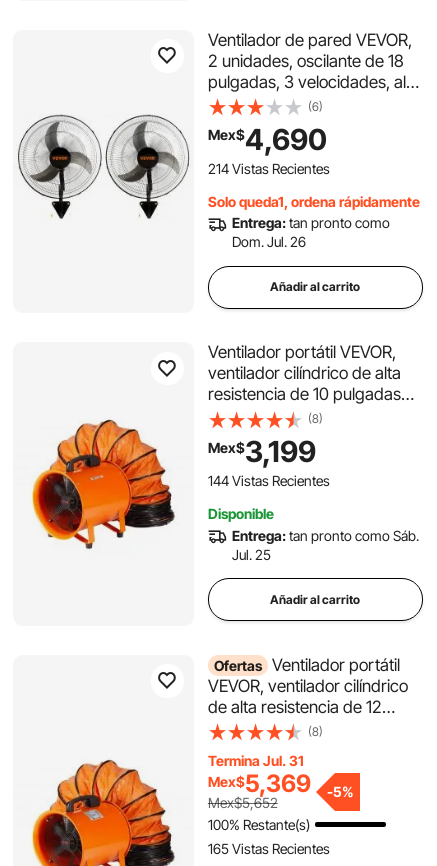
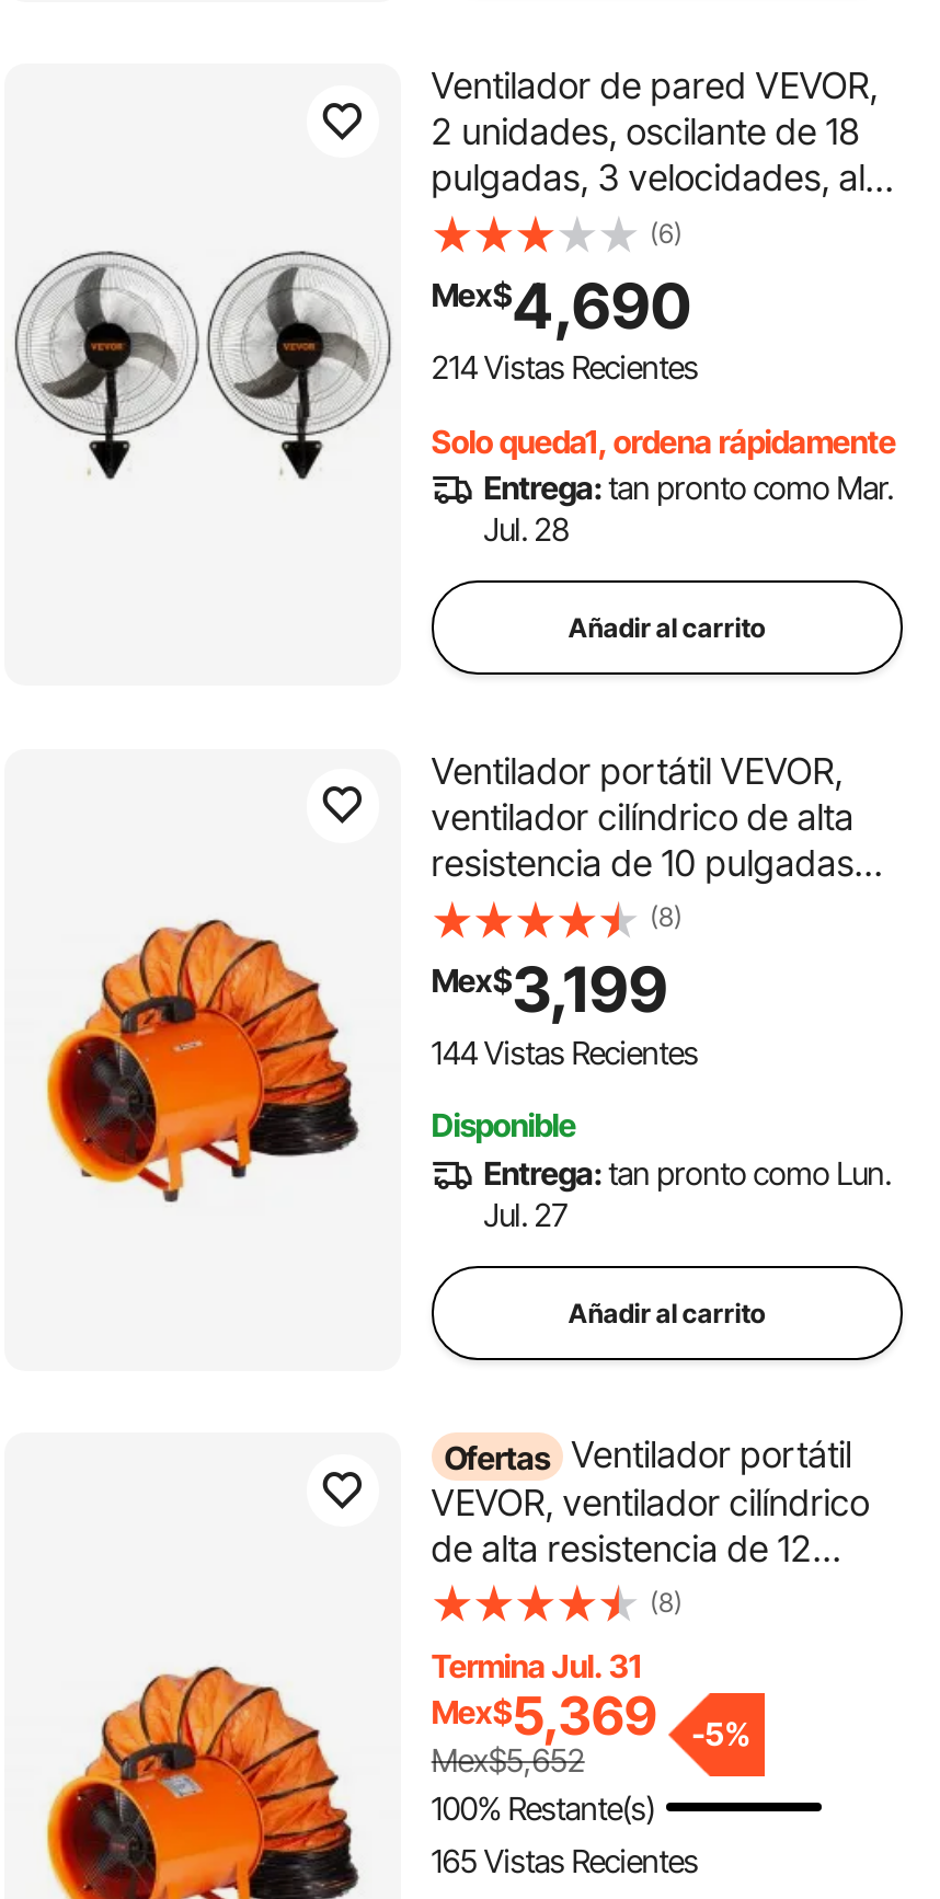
[232,214,390,250] Entrega: tan pronto como | Dom. Jul. 26 -> [484,469,893,548] Entrega: tan pronto como Mar. | Jul. 28
[232,527,419,544] Entrega: tan pronto como Sáb. -> [484,1154,891,1191] Entrega: tan pronto como Lun.
[232,546,271,563] Jul. 25 -> [484,1195,567,1233] Jul. 27

